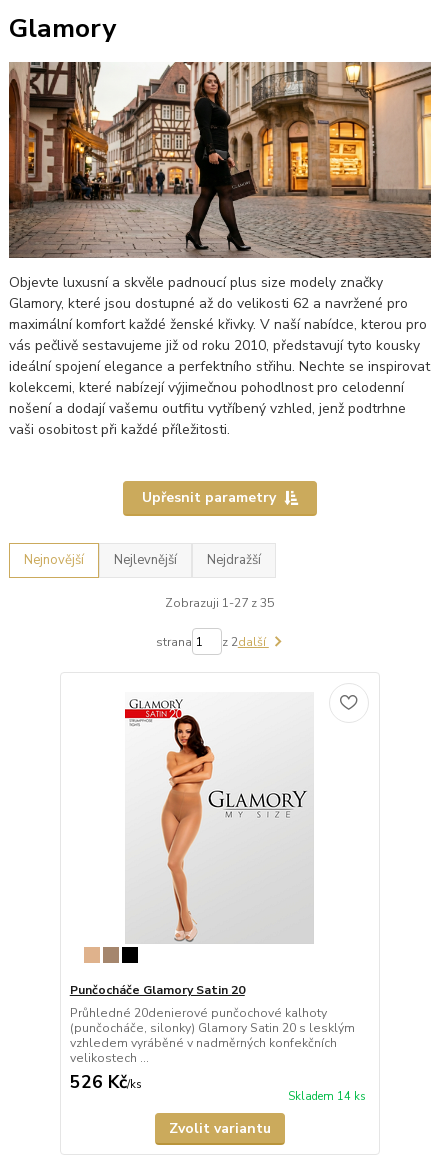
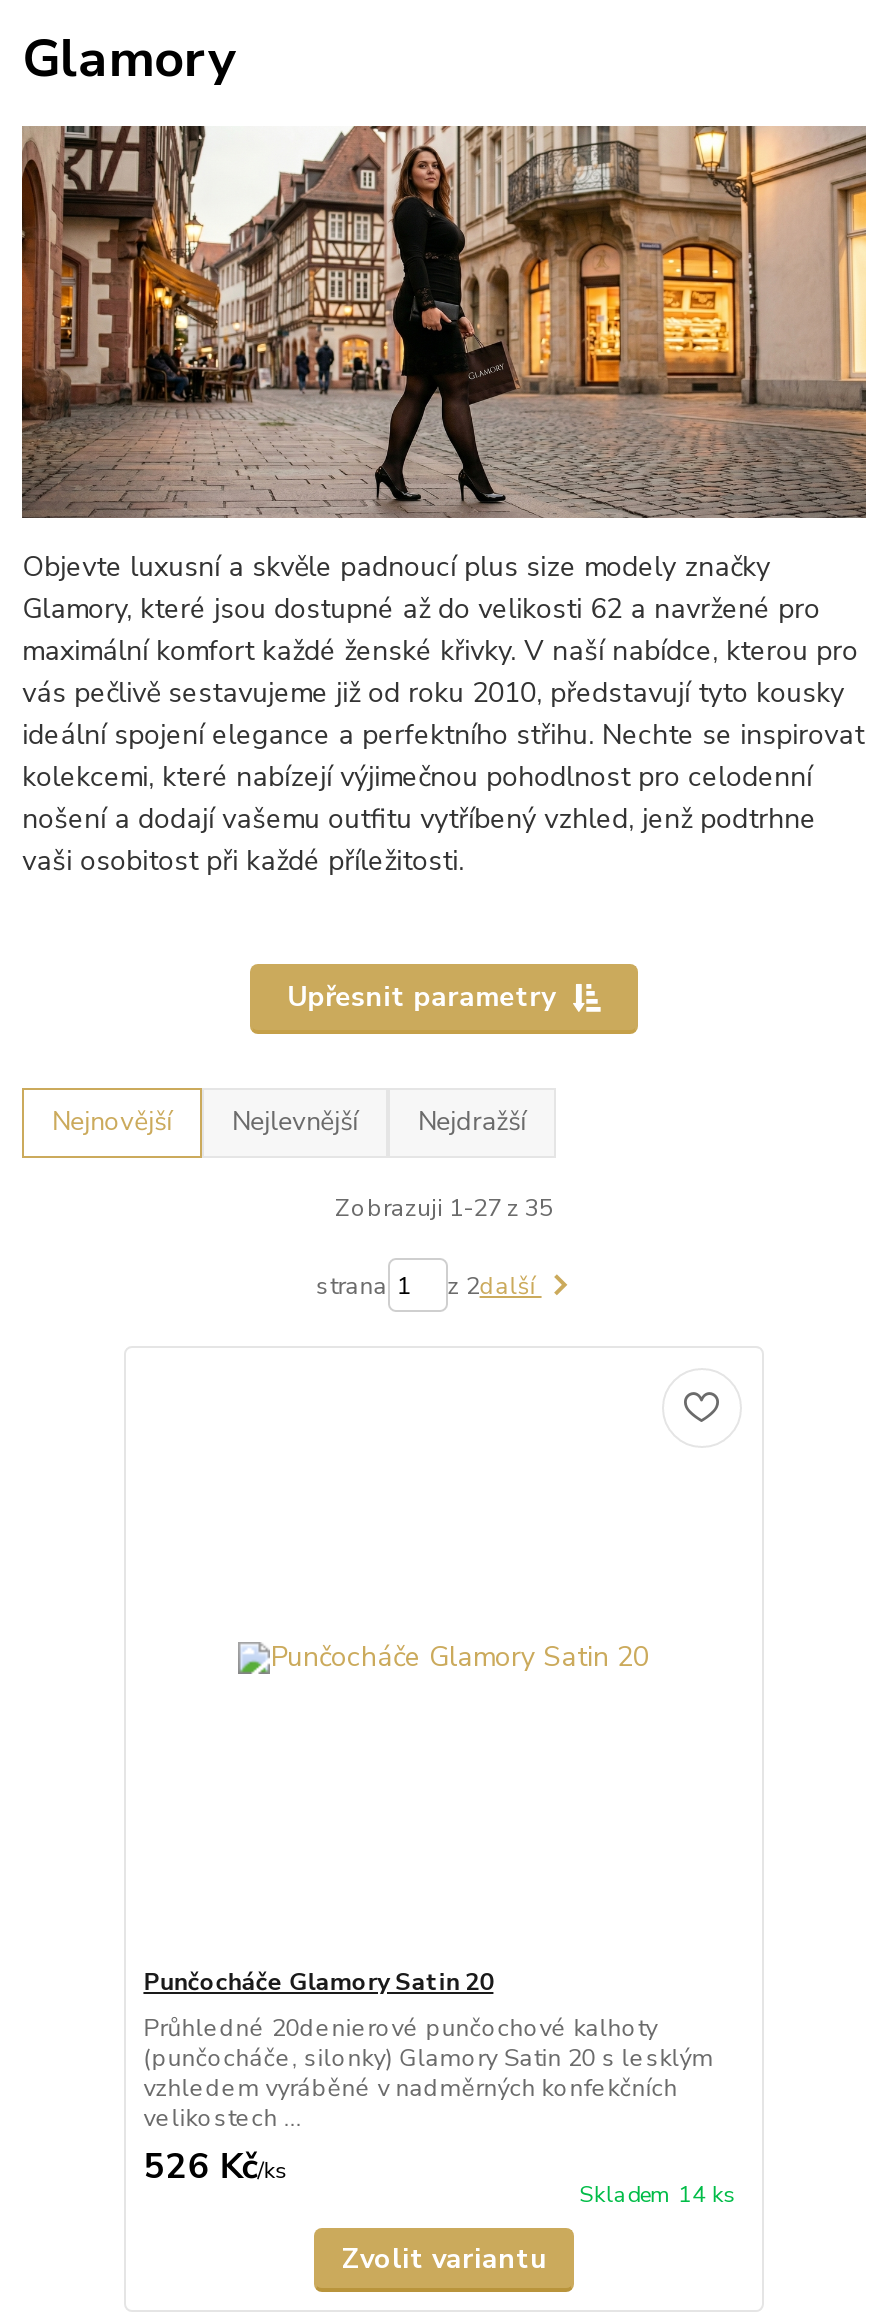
[83,698,322,964] [image] -> none

